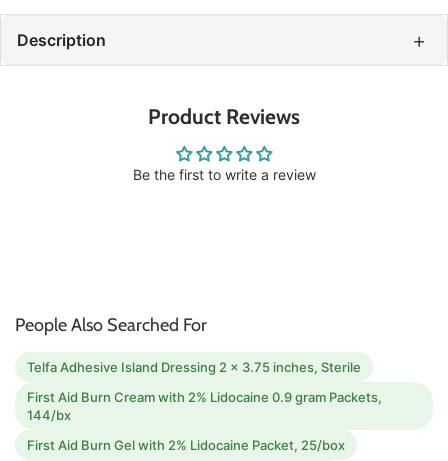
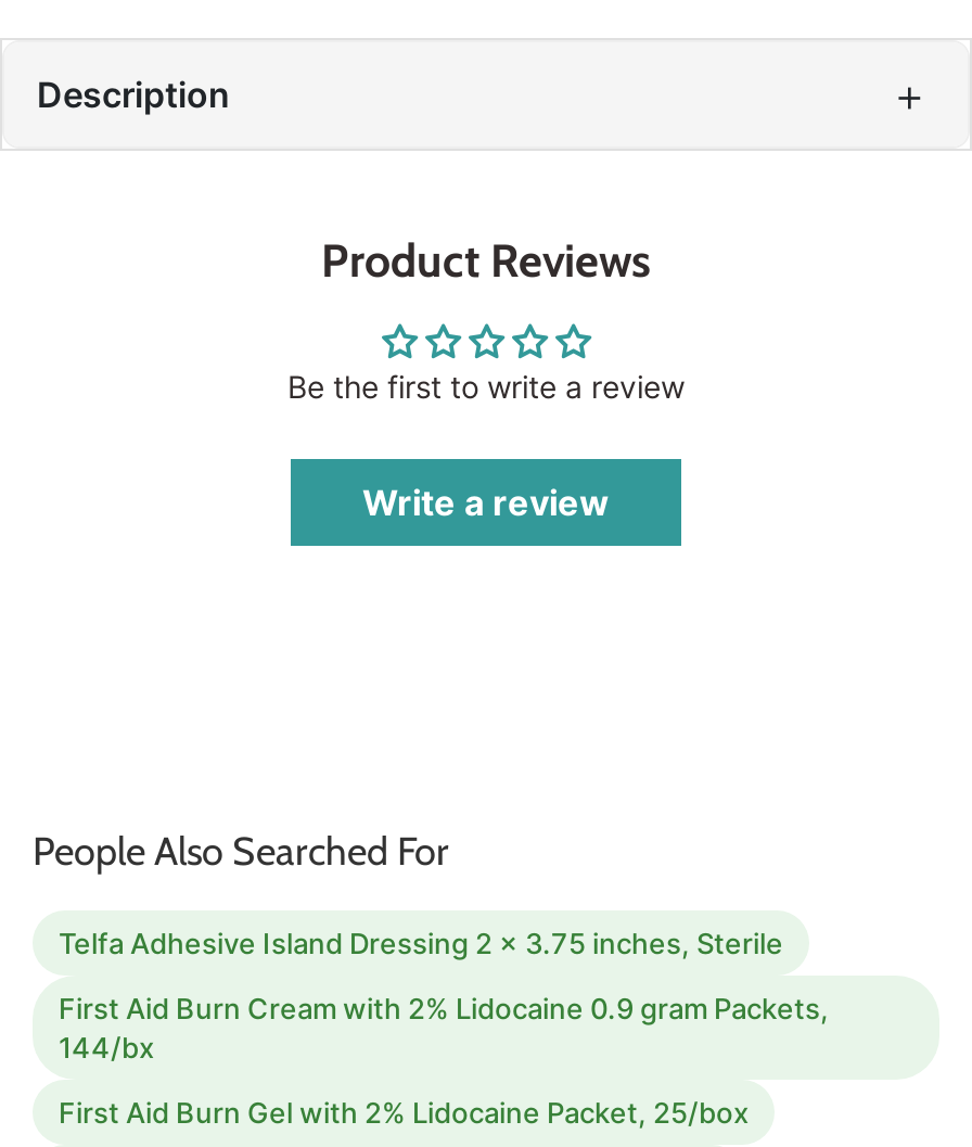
none -> [362,481,610,524] Write a review

